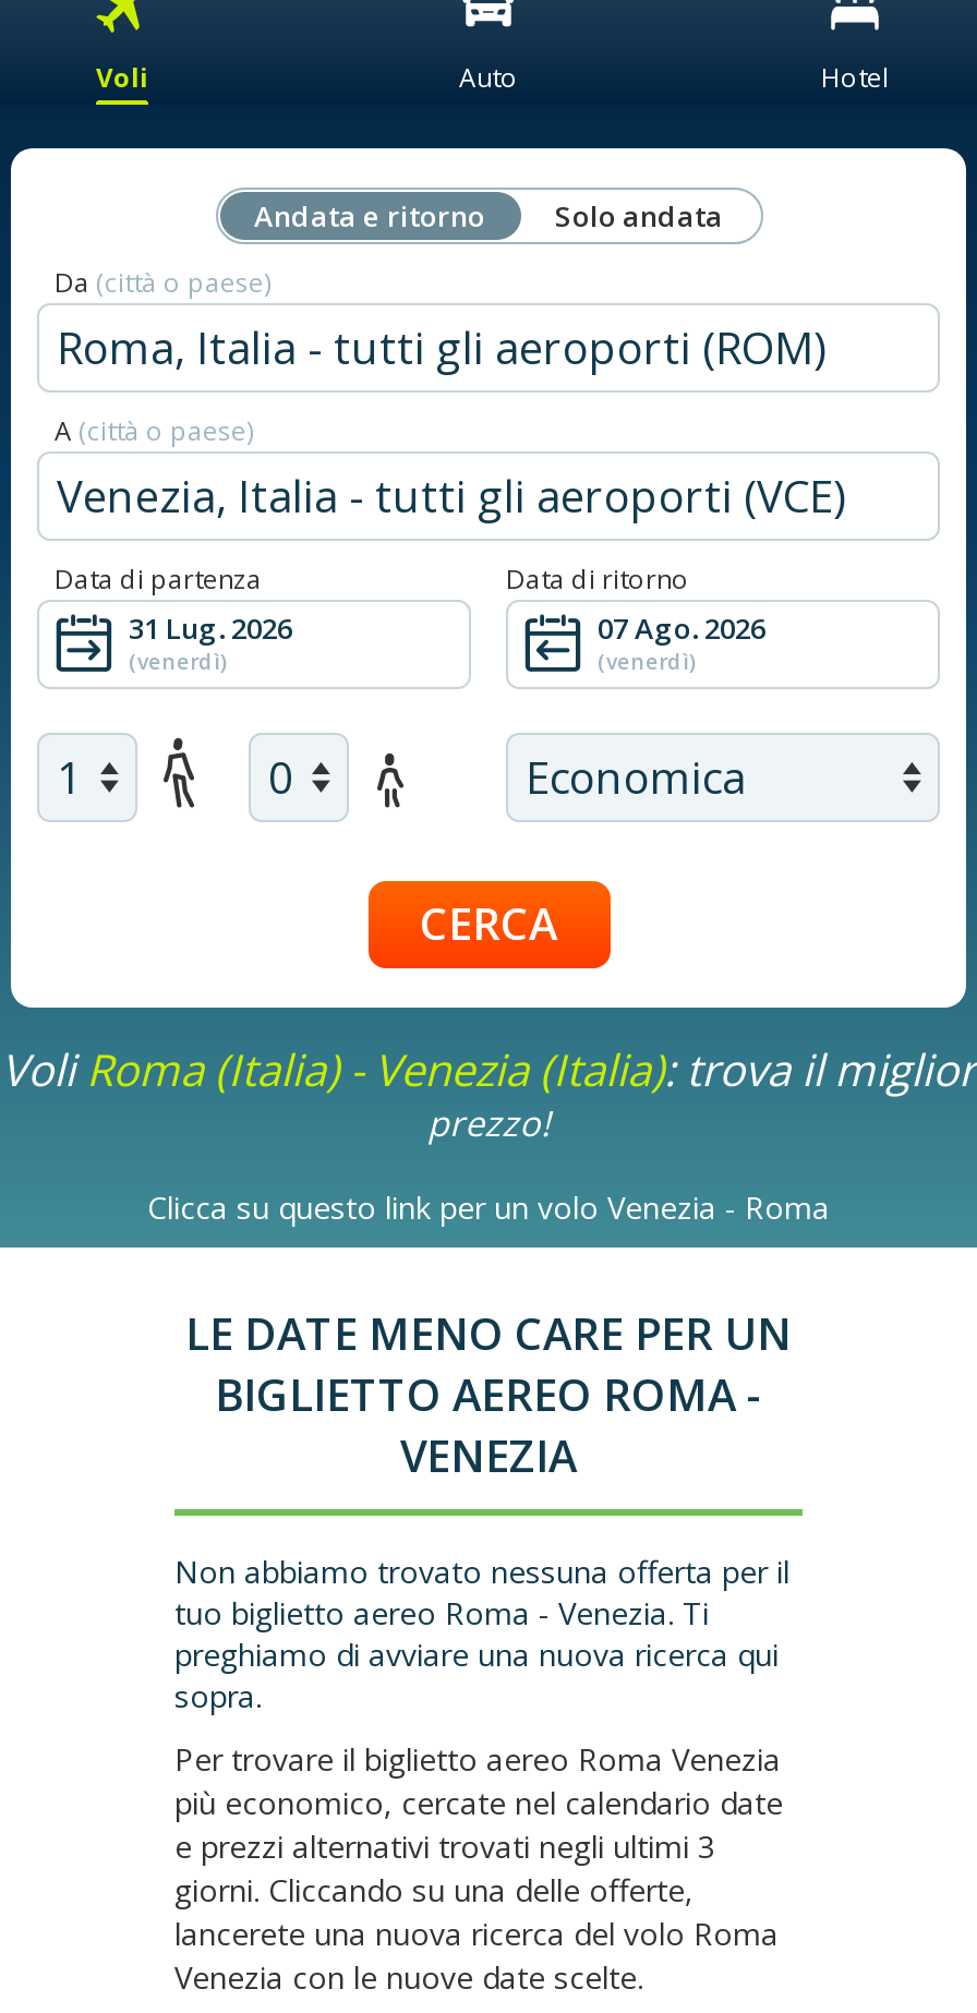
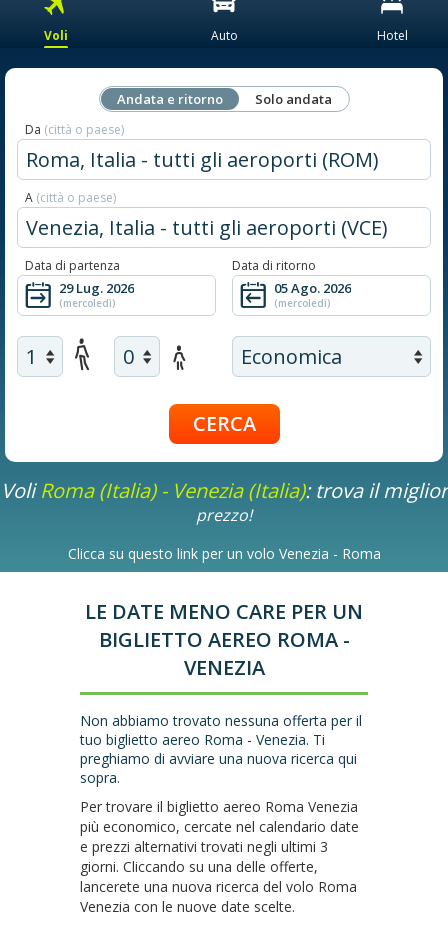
[129,608,292,676] 31 Lug. 2026 | (venerdì) -> [59,279,134,310] 29 Lug. 2026 | (mercoledì)
[598,608,765,676] 07 Ago. 2026 | (venerdì) -> [274,279,351,310] 05 Ago. 2026 | (mercoledì)

